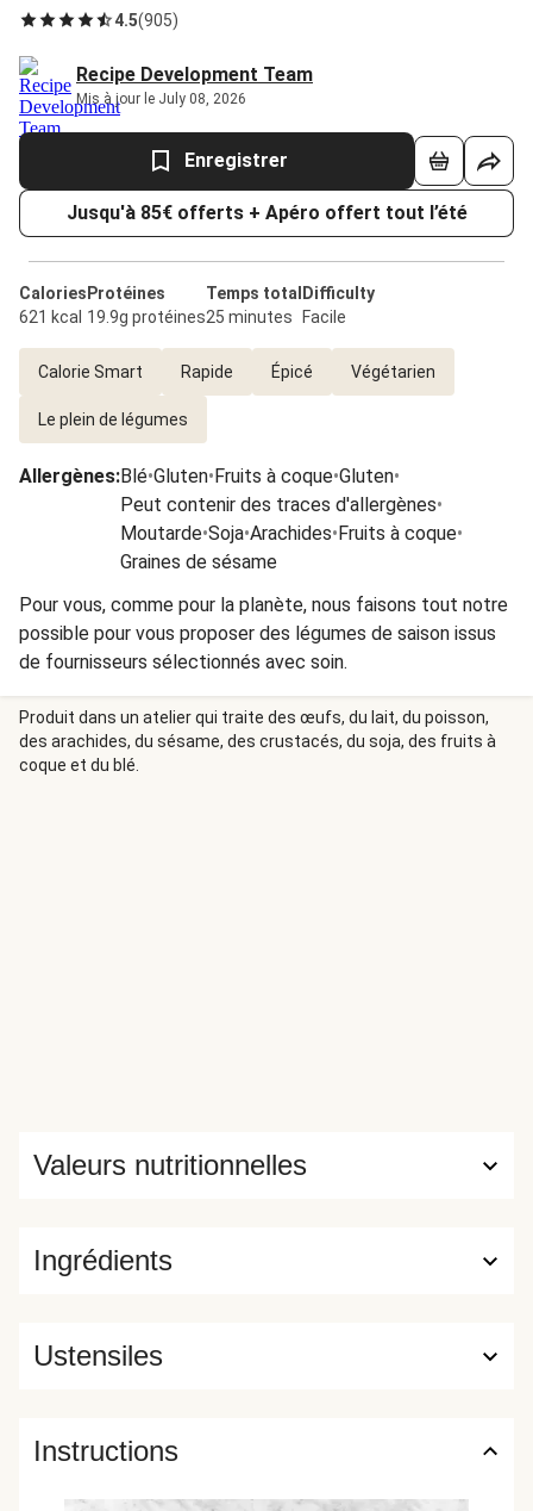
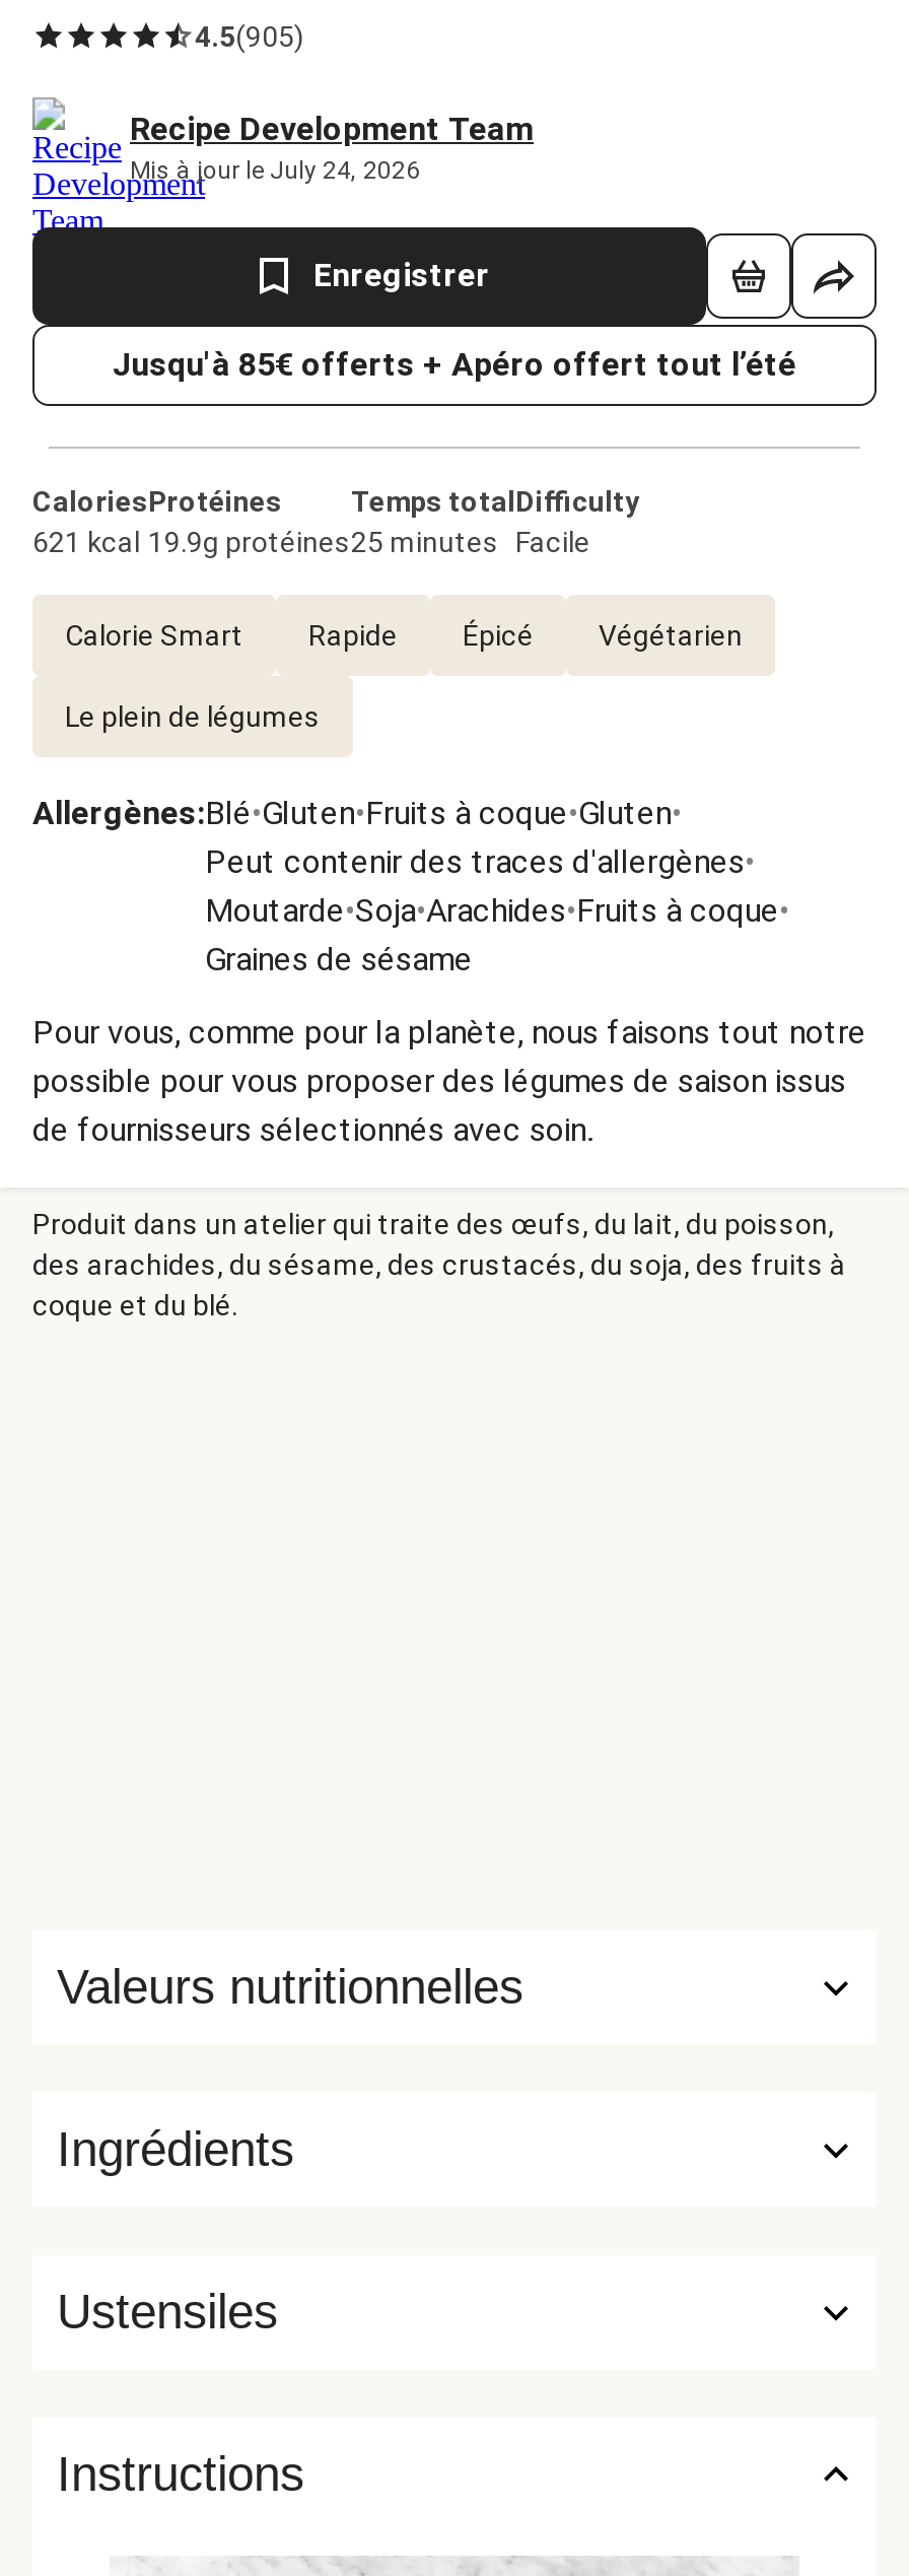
[76,91,246,107] Mis à jour le July 08, 2026 -> [130,156,420,185] Mis à jour le July 24, 2026

